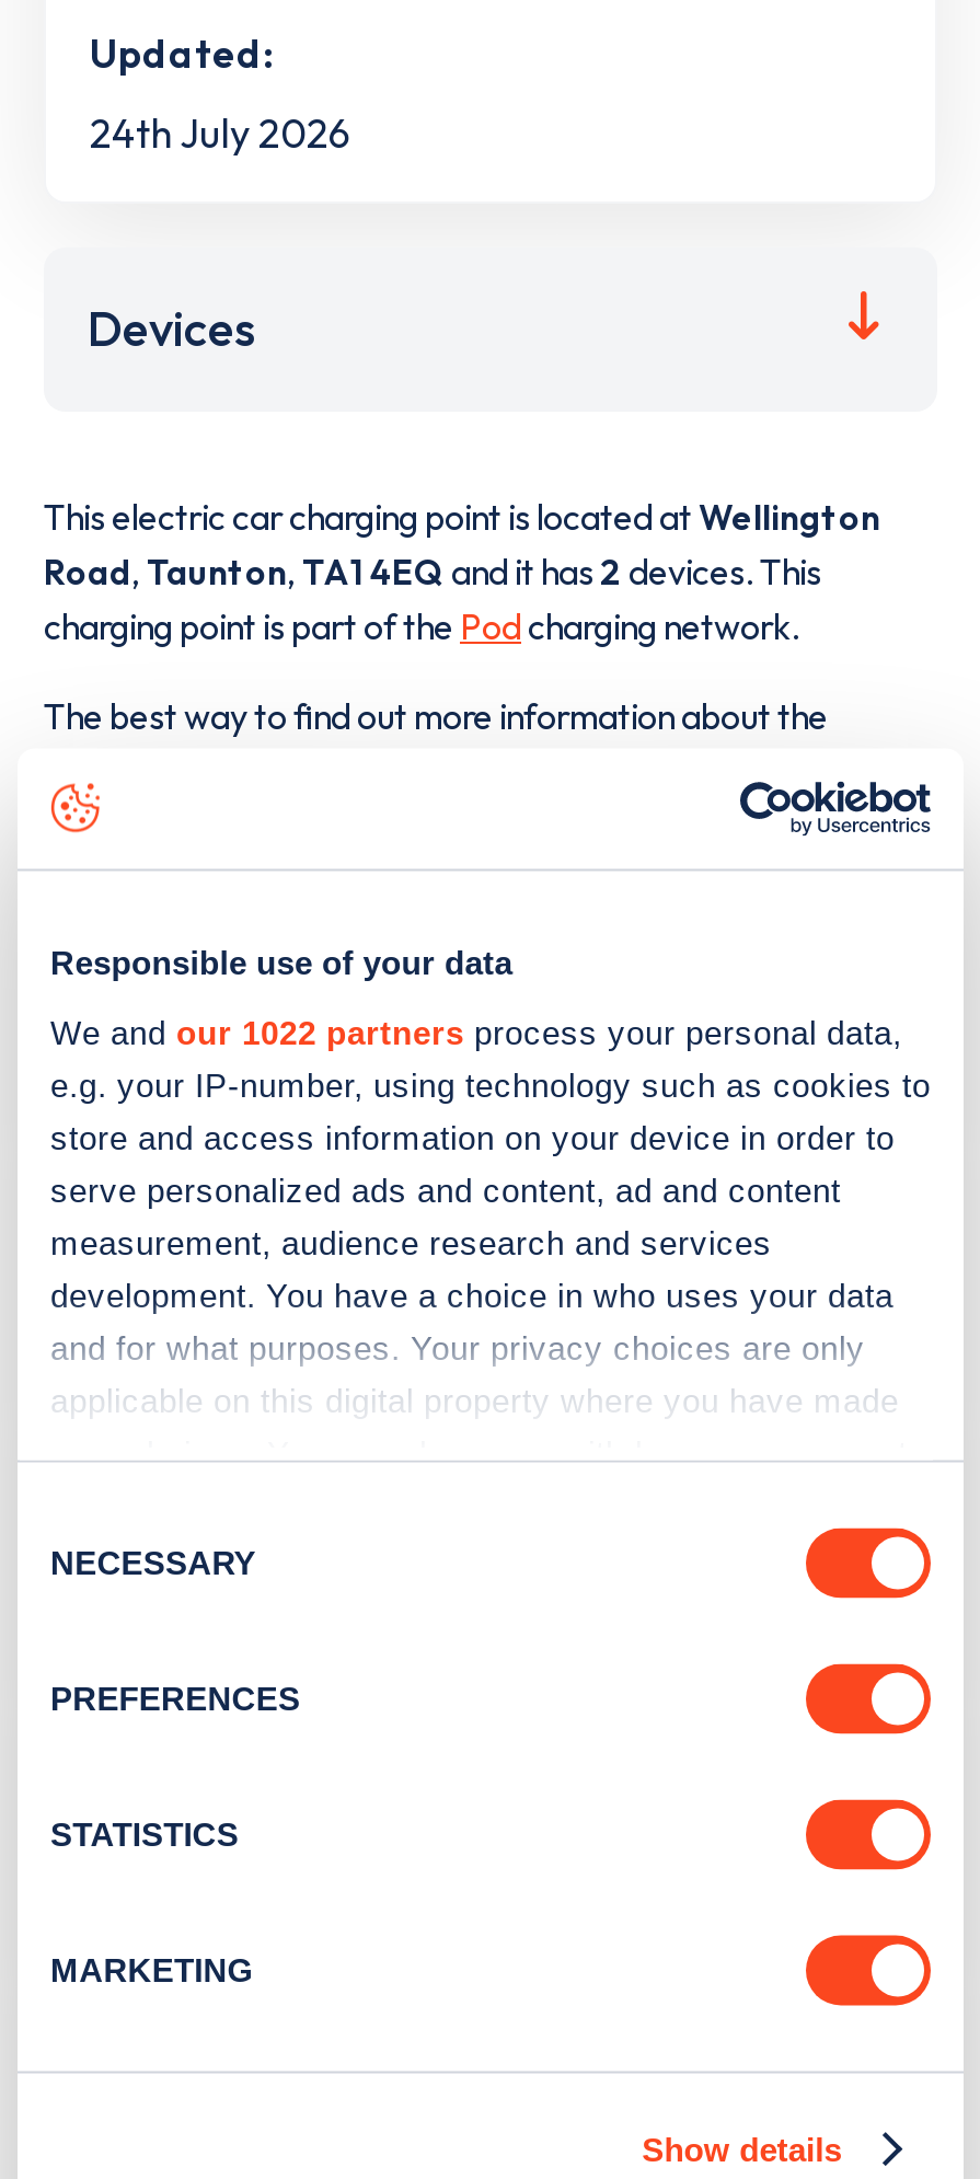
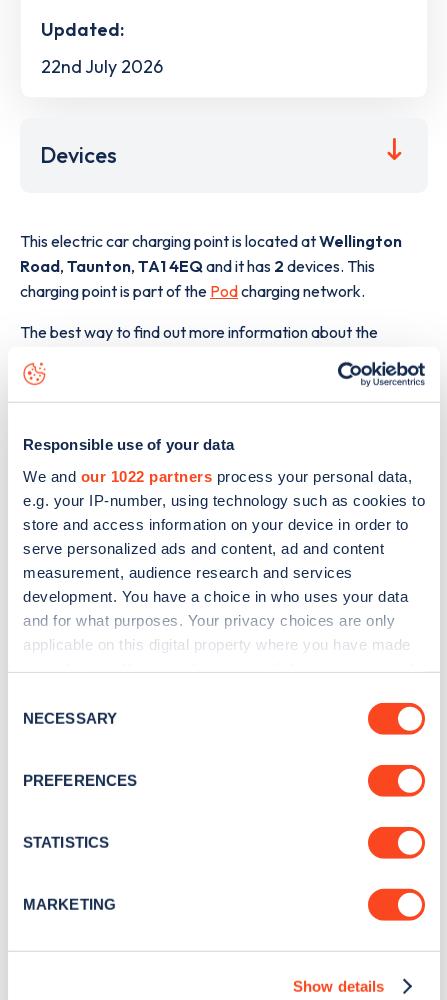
[90,110,350,160] 24th July 2026 -> [41,55,163,78] 22nd July 2026

